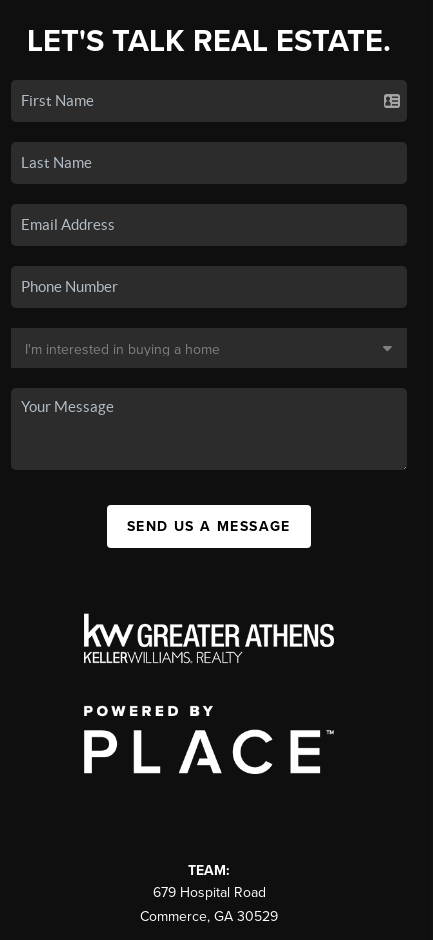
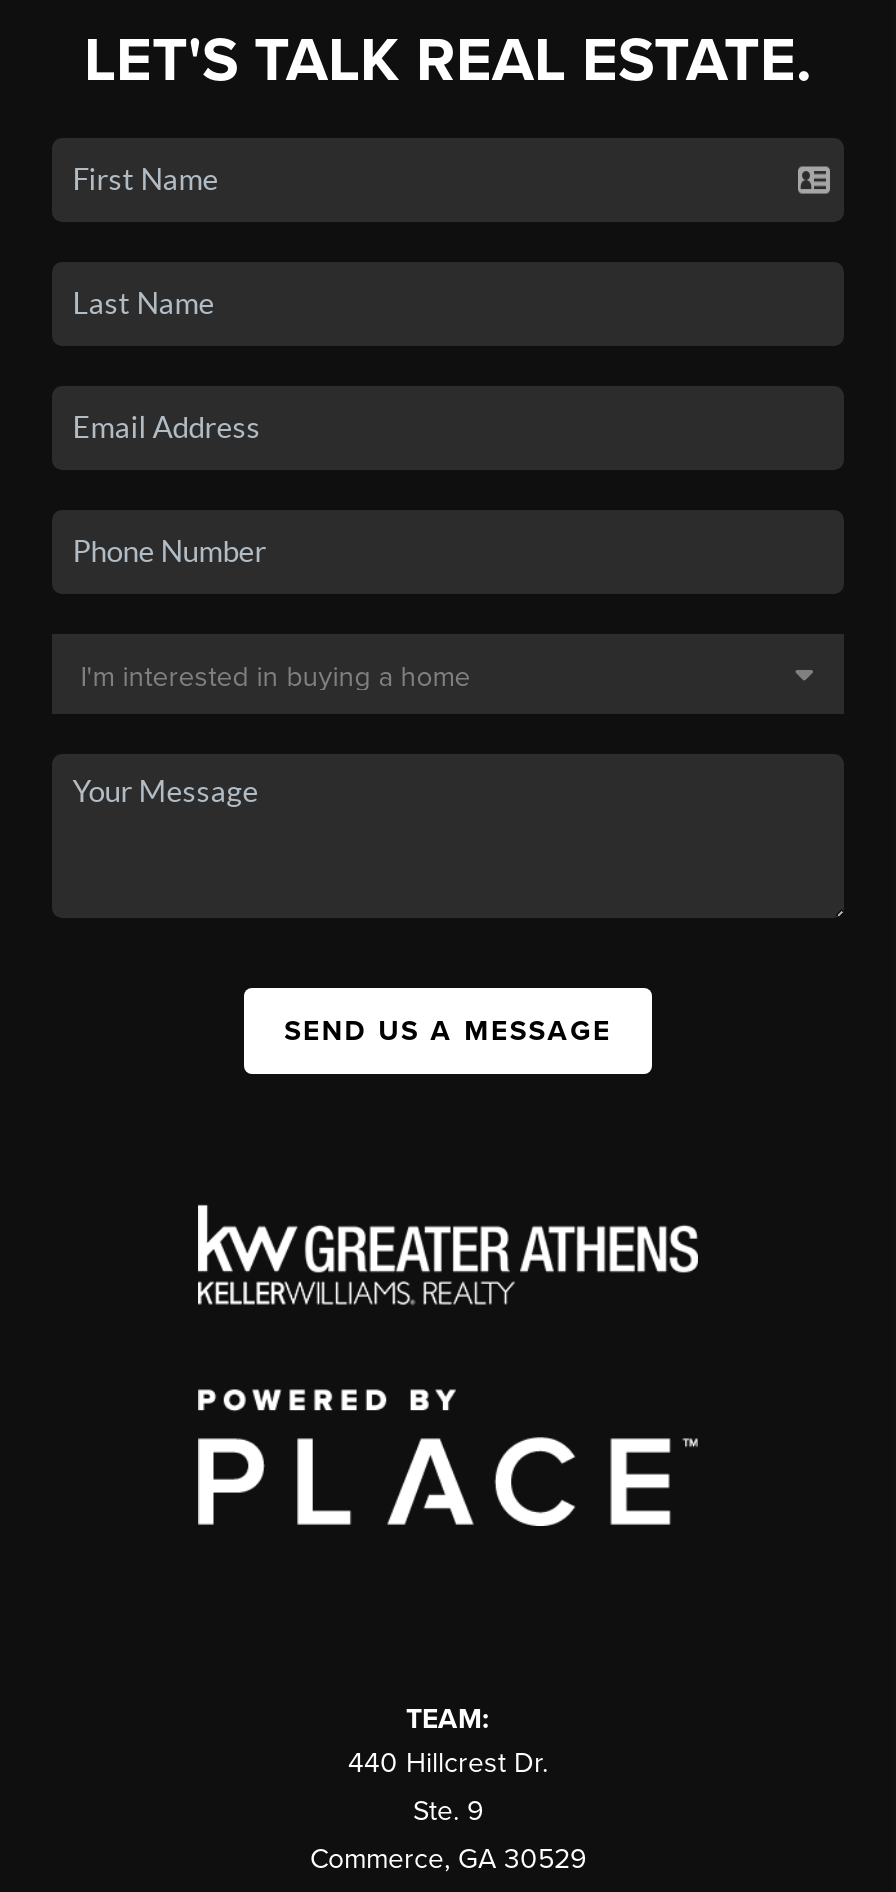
[152,884,265,901] 679 Hospital Road -> [348,1745,548,1827] 440 Hillcrest Dr. | Ste. 9

